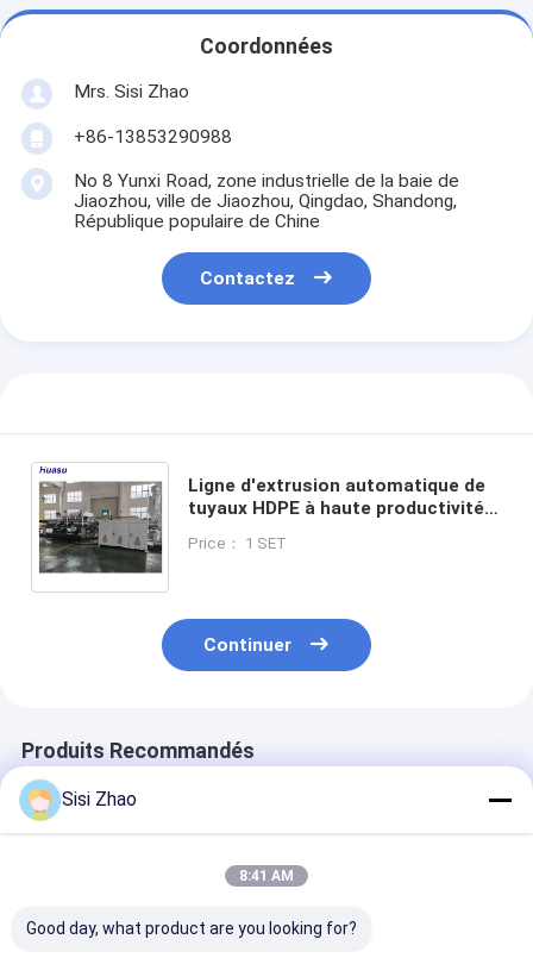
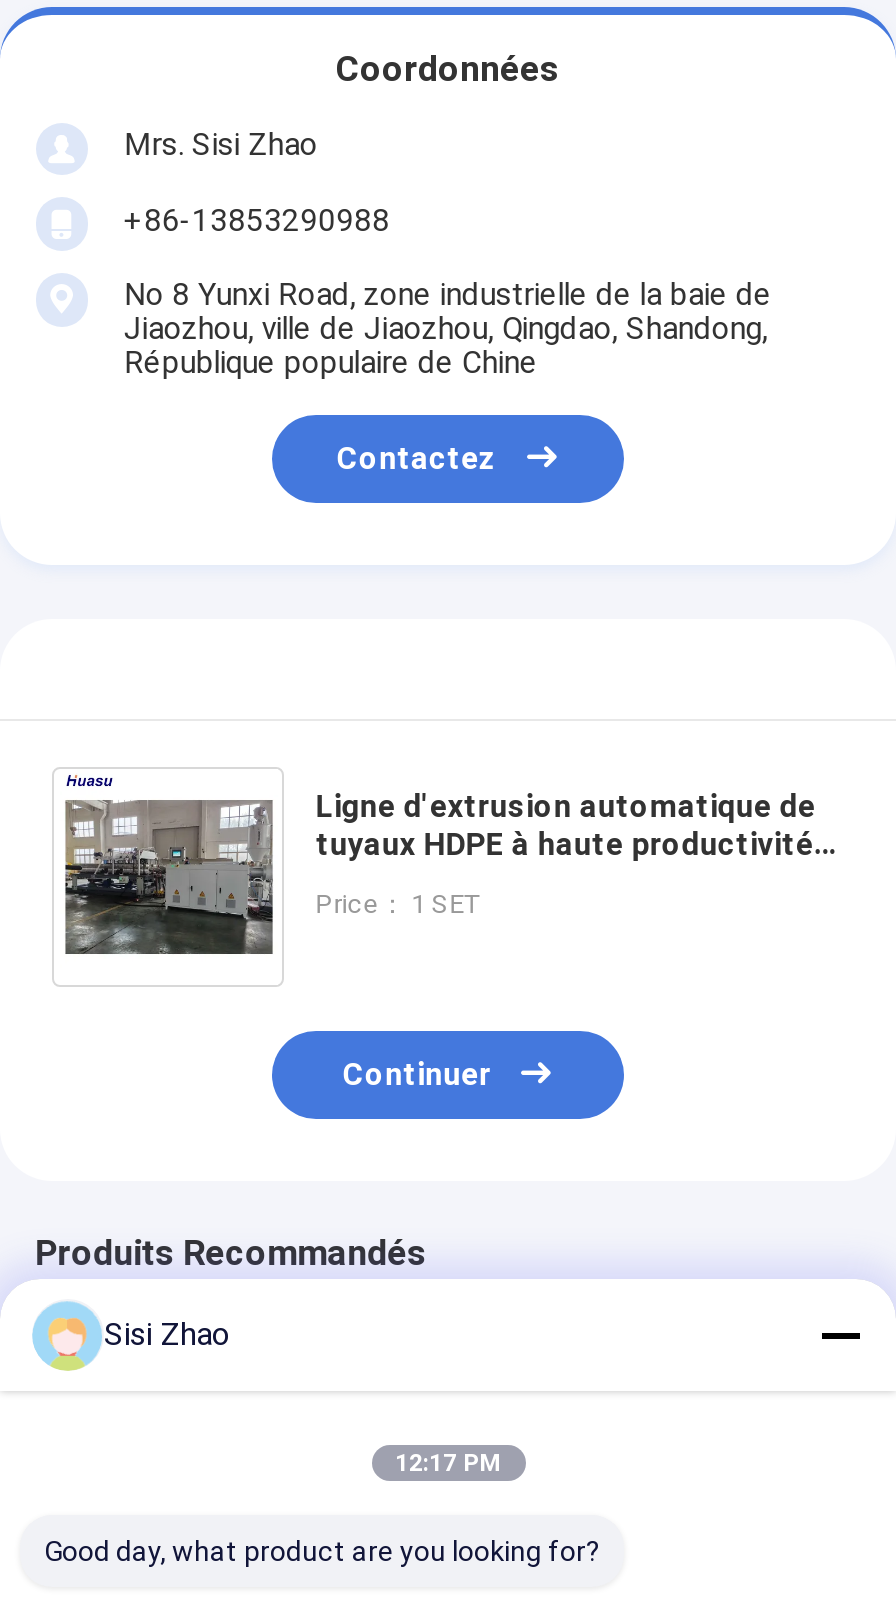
[239,868,294,884] 8:41 AM -> [395,1449,501,1477] 12:17 PM

